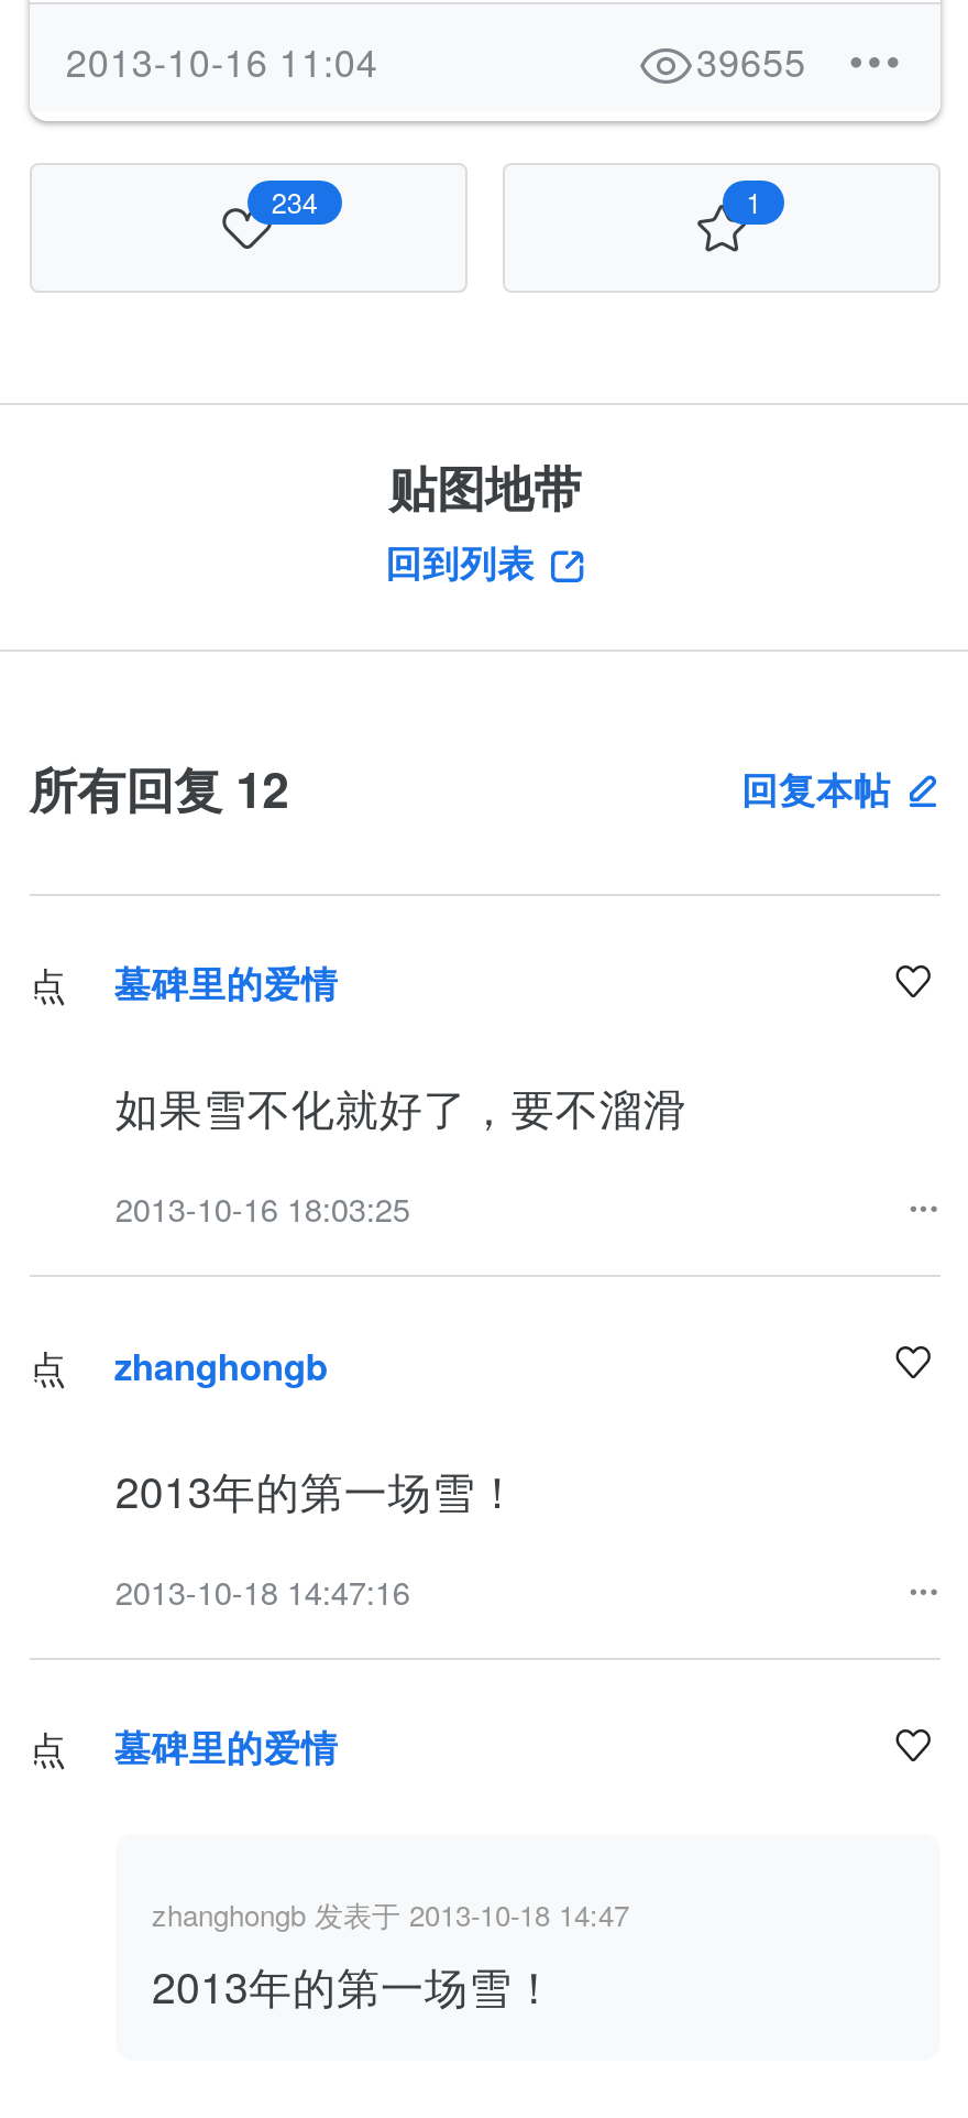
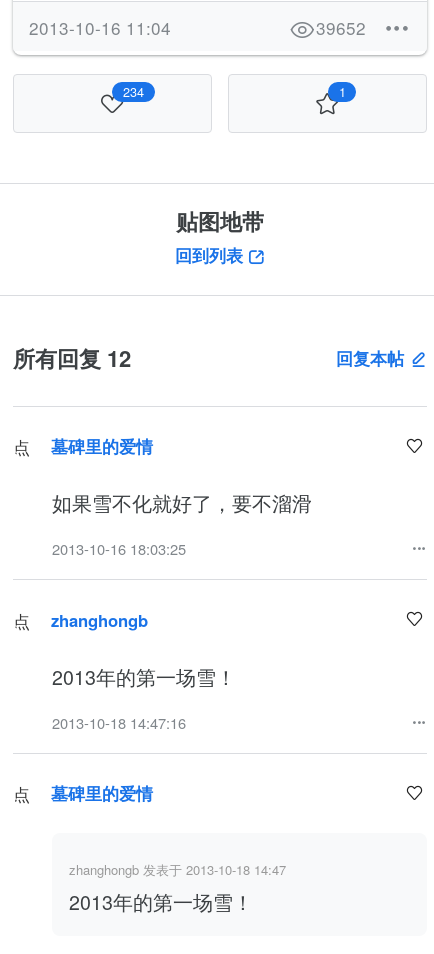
[696,32,806,87] 39655 -> [316,14,366,39] 39652

